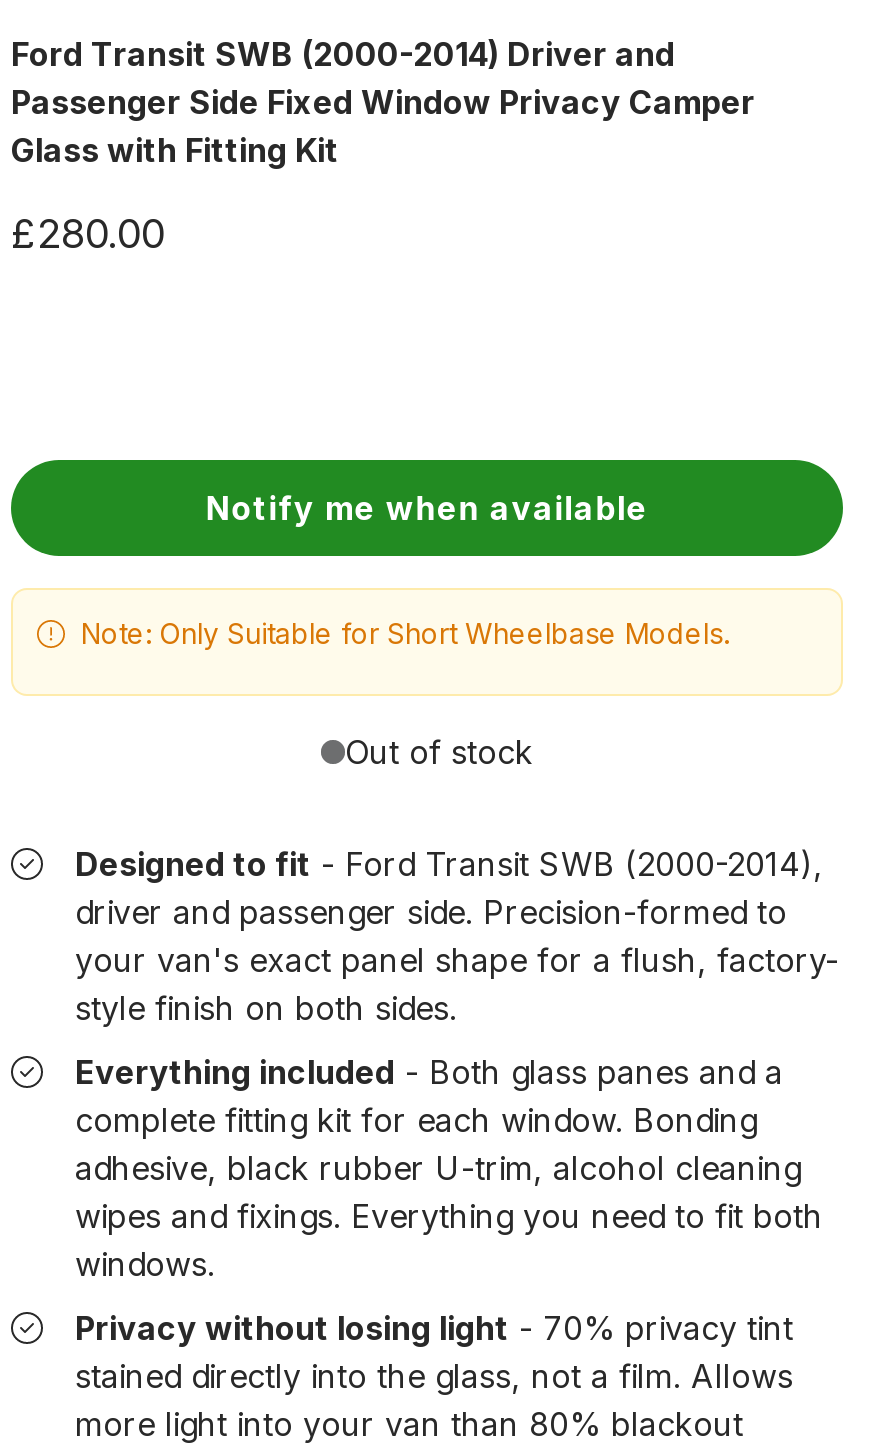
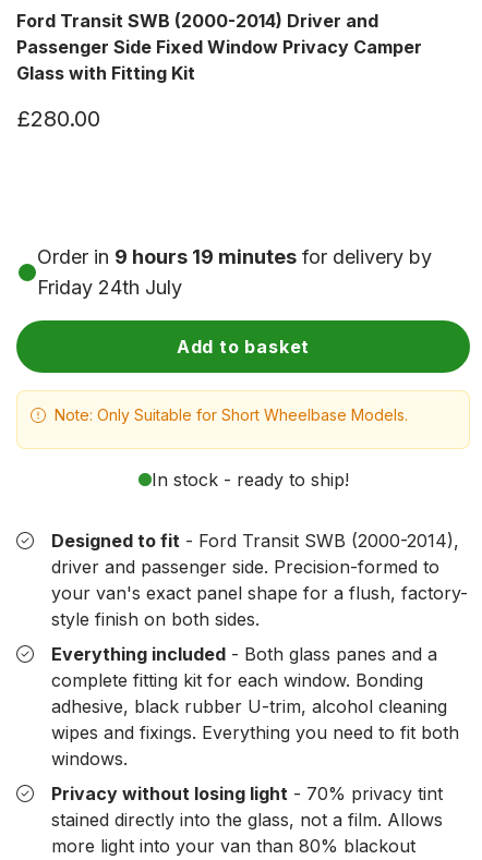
[206,489,648,529] Notify me when available -> [37,246,432,358] Order in 9 hours 19 minutes for delivery by | Friday 24th July | Add to basket
[345,733,533,773] Out of stock -> [151,469,348,491] In stock - ready to ship!

